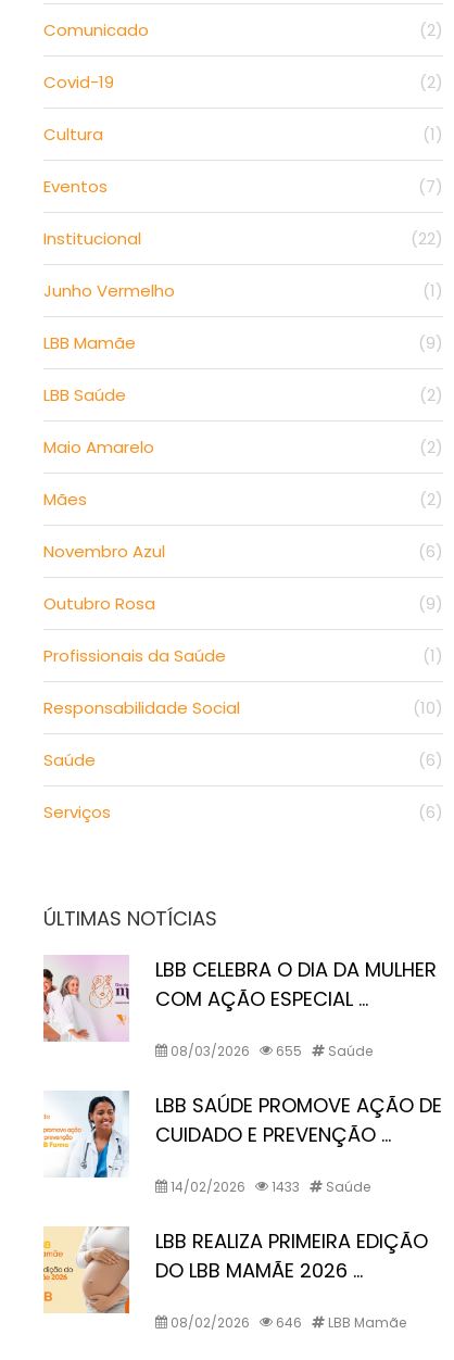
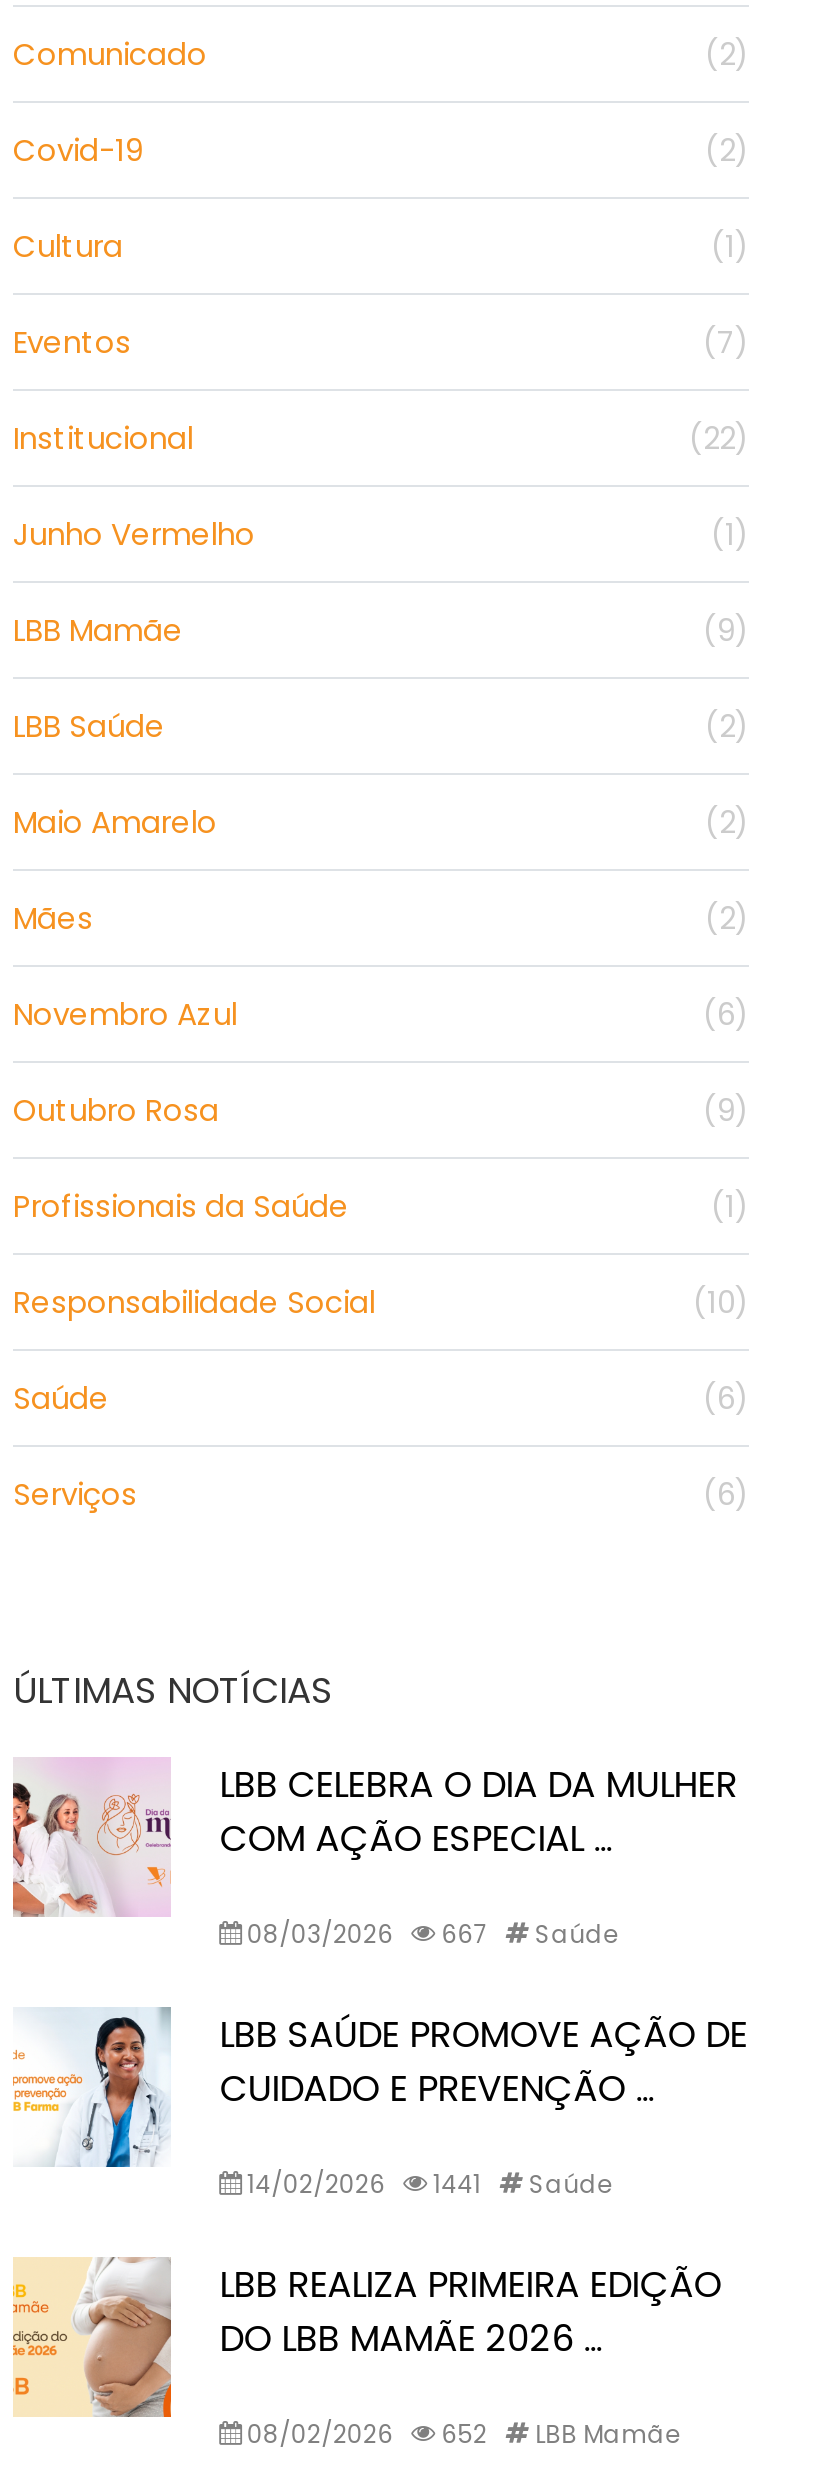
[167,1041,373,1060] 08/03/2026 655 Saúde -> [241,1916,617,1950] 08/03/2026 667 Saúde
[167,1177,370,1196] 14/02/2026 1433 Saúde -> [241,2166,611,2200] 14/02/2026 1441 Saúde
[167,1313,406,1331] 08/02/2026 646 LBB Mamãe -> [241,2416,679,2450] 08/02/2026 652 LBB Mamãe

